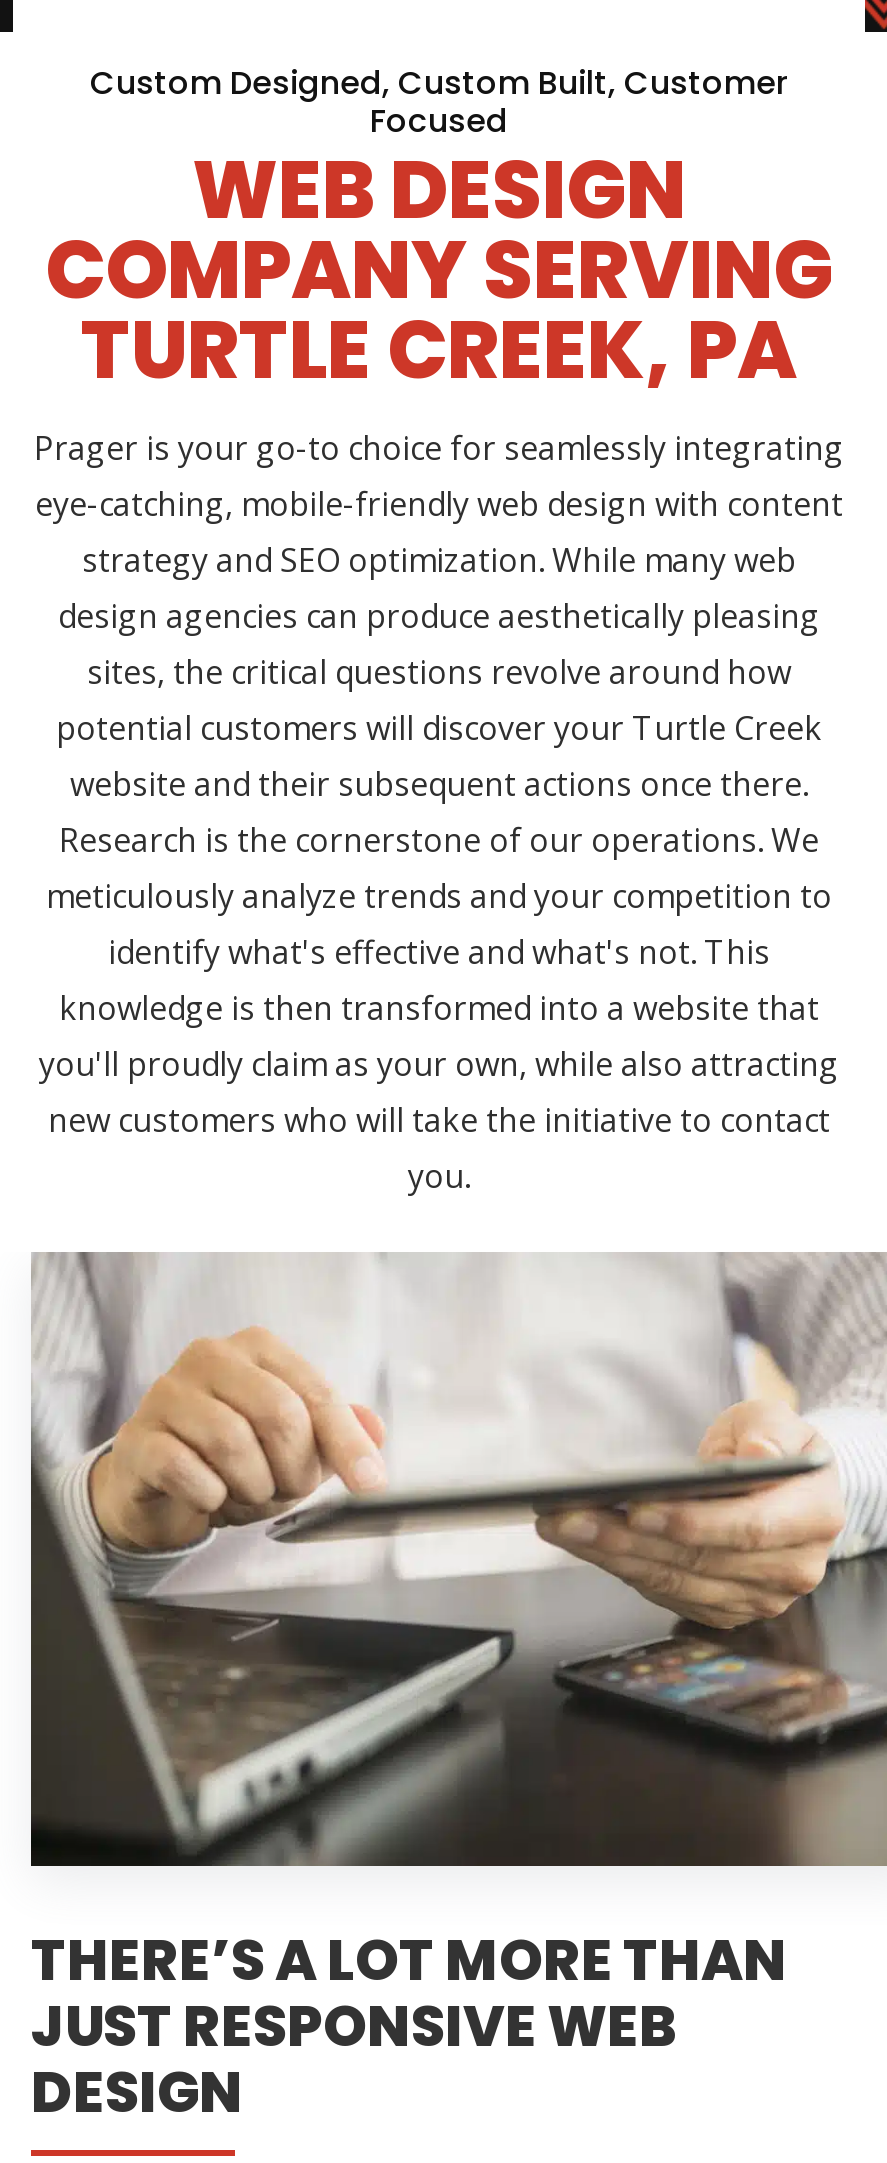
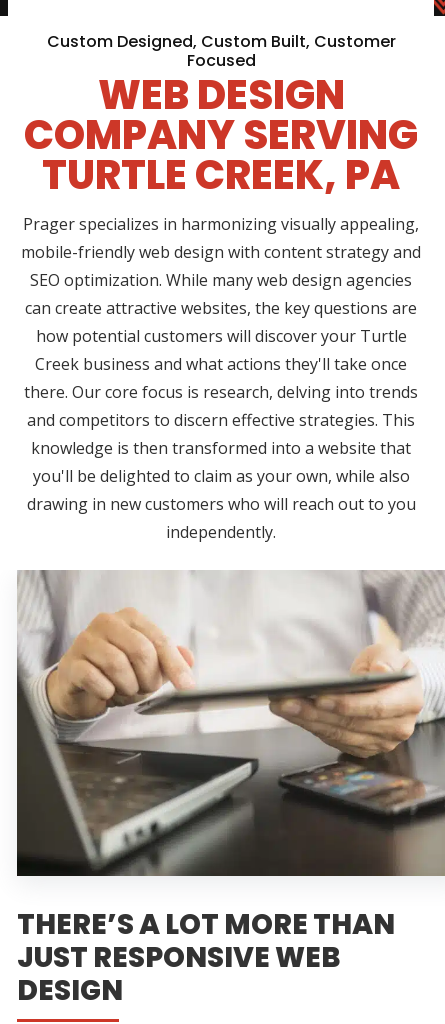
[34,427,844,975] Prager is your go-to choice for seamlessly integrating | eye-catching, mobile-friendly web design with content | strategy and SEO optimization. While many web | design agencies can produce aesthetically pleasing | sites, the critical questions revolve around how | potential customers will discover your Turtle Creek | website and their subsequent actions once there. | Research is the cornerstone of our operations. We | meticulously analyze trends and your competition to | identify what's effective and what's not. This -> [21,213,421,431] Prager specializes in harmonizing visually appealing, | mobile-friendly web design with content strategy and | SEO optimization. While many web design agencies | can create attractive websites, the key questions are | how potential customers will discover your Turtle | Creek business and what actions they'll take once | there. Our core focus is research, delving into trends | and competitors to discern effective strategies. This
[39,1043,839,1199] you'll proudly claim as your own, while also attracting | new customers who will take the initiative to contact | you. -> [26,465,415,543] you'll be delighted to claim as your own, while also | drawing in new customers who will reach out to you | independently.

